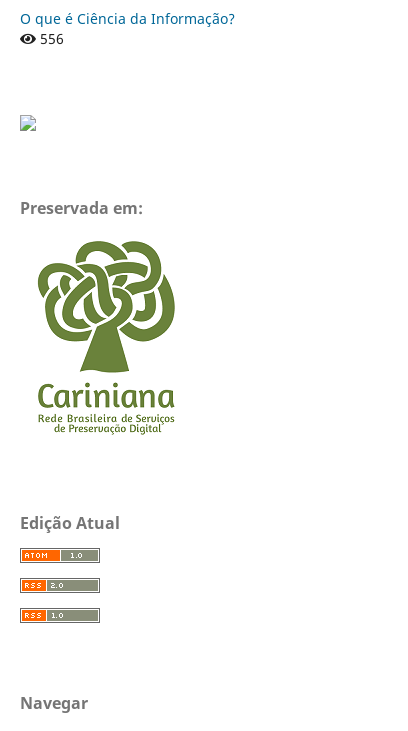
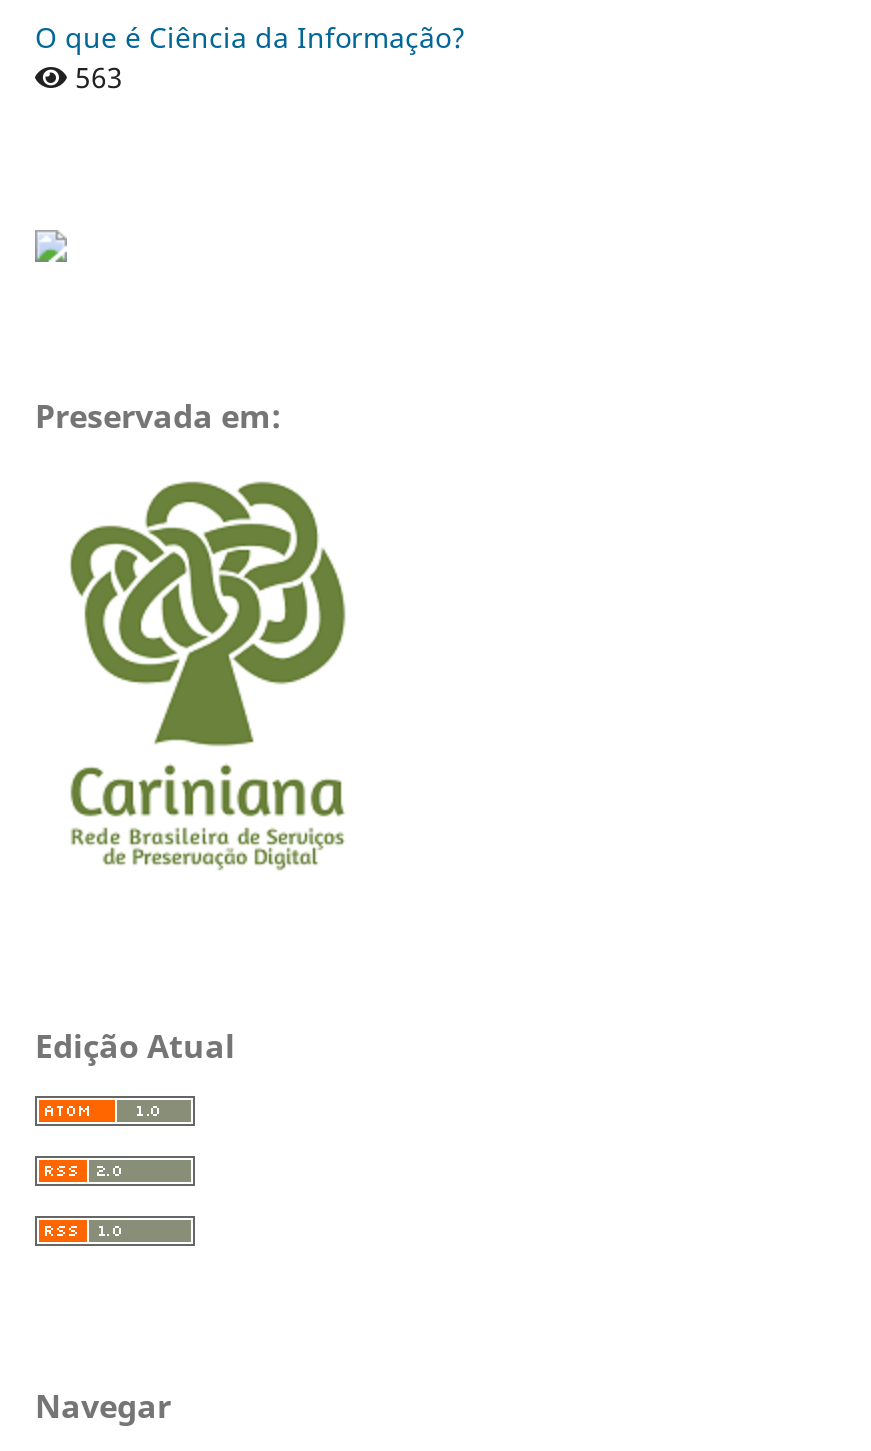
[36,29,64,48] 556 -> [67,58,123,96] 563

